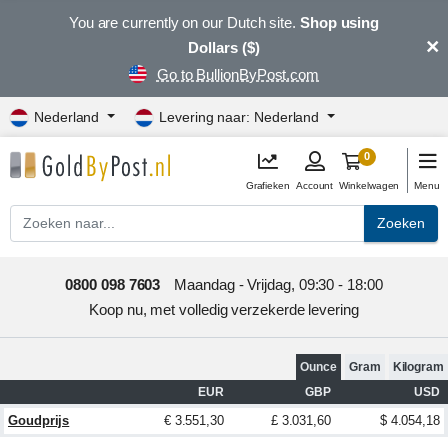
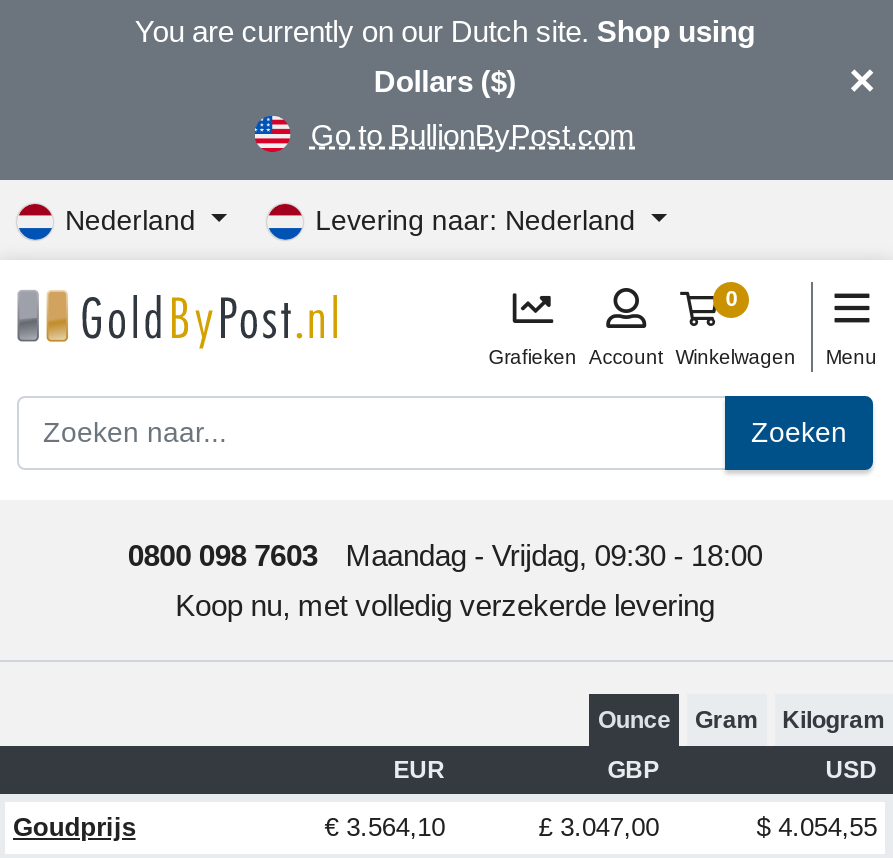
[164,413,224,428] € 3.551,30 -> [325,813,445,843] € 3.564,10
[271,413,331,428] £ 3.031,60 -> [539,813,659,843] £ 3.047,00
[380,413,440,428] $ 4.054,18 -> [757,813,877,843] $ 4.054,55

